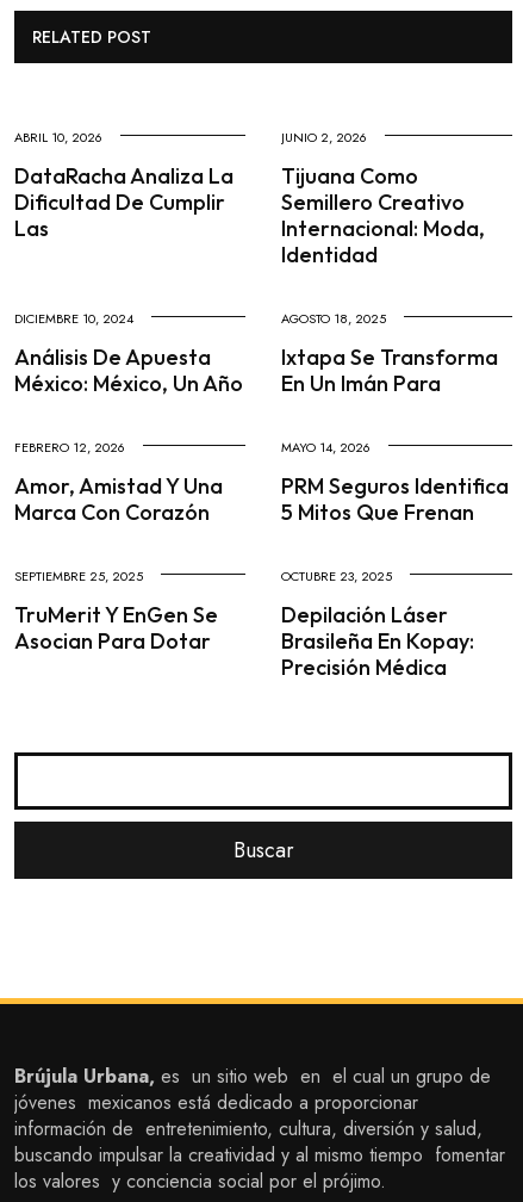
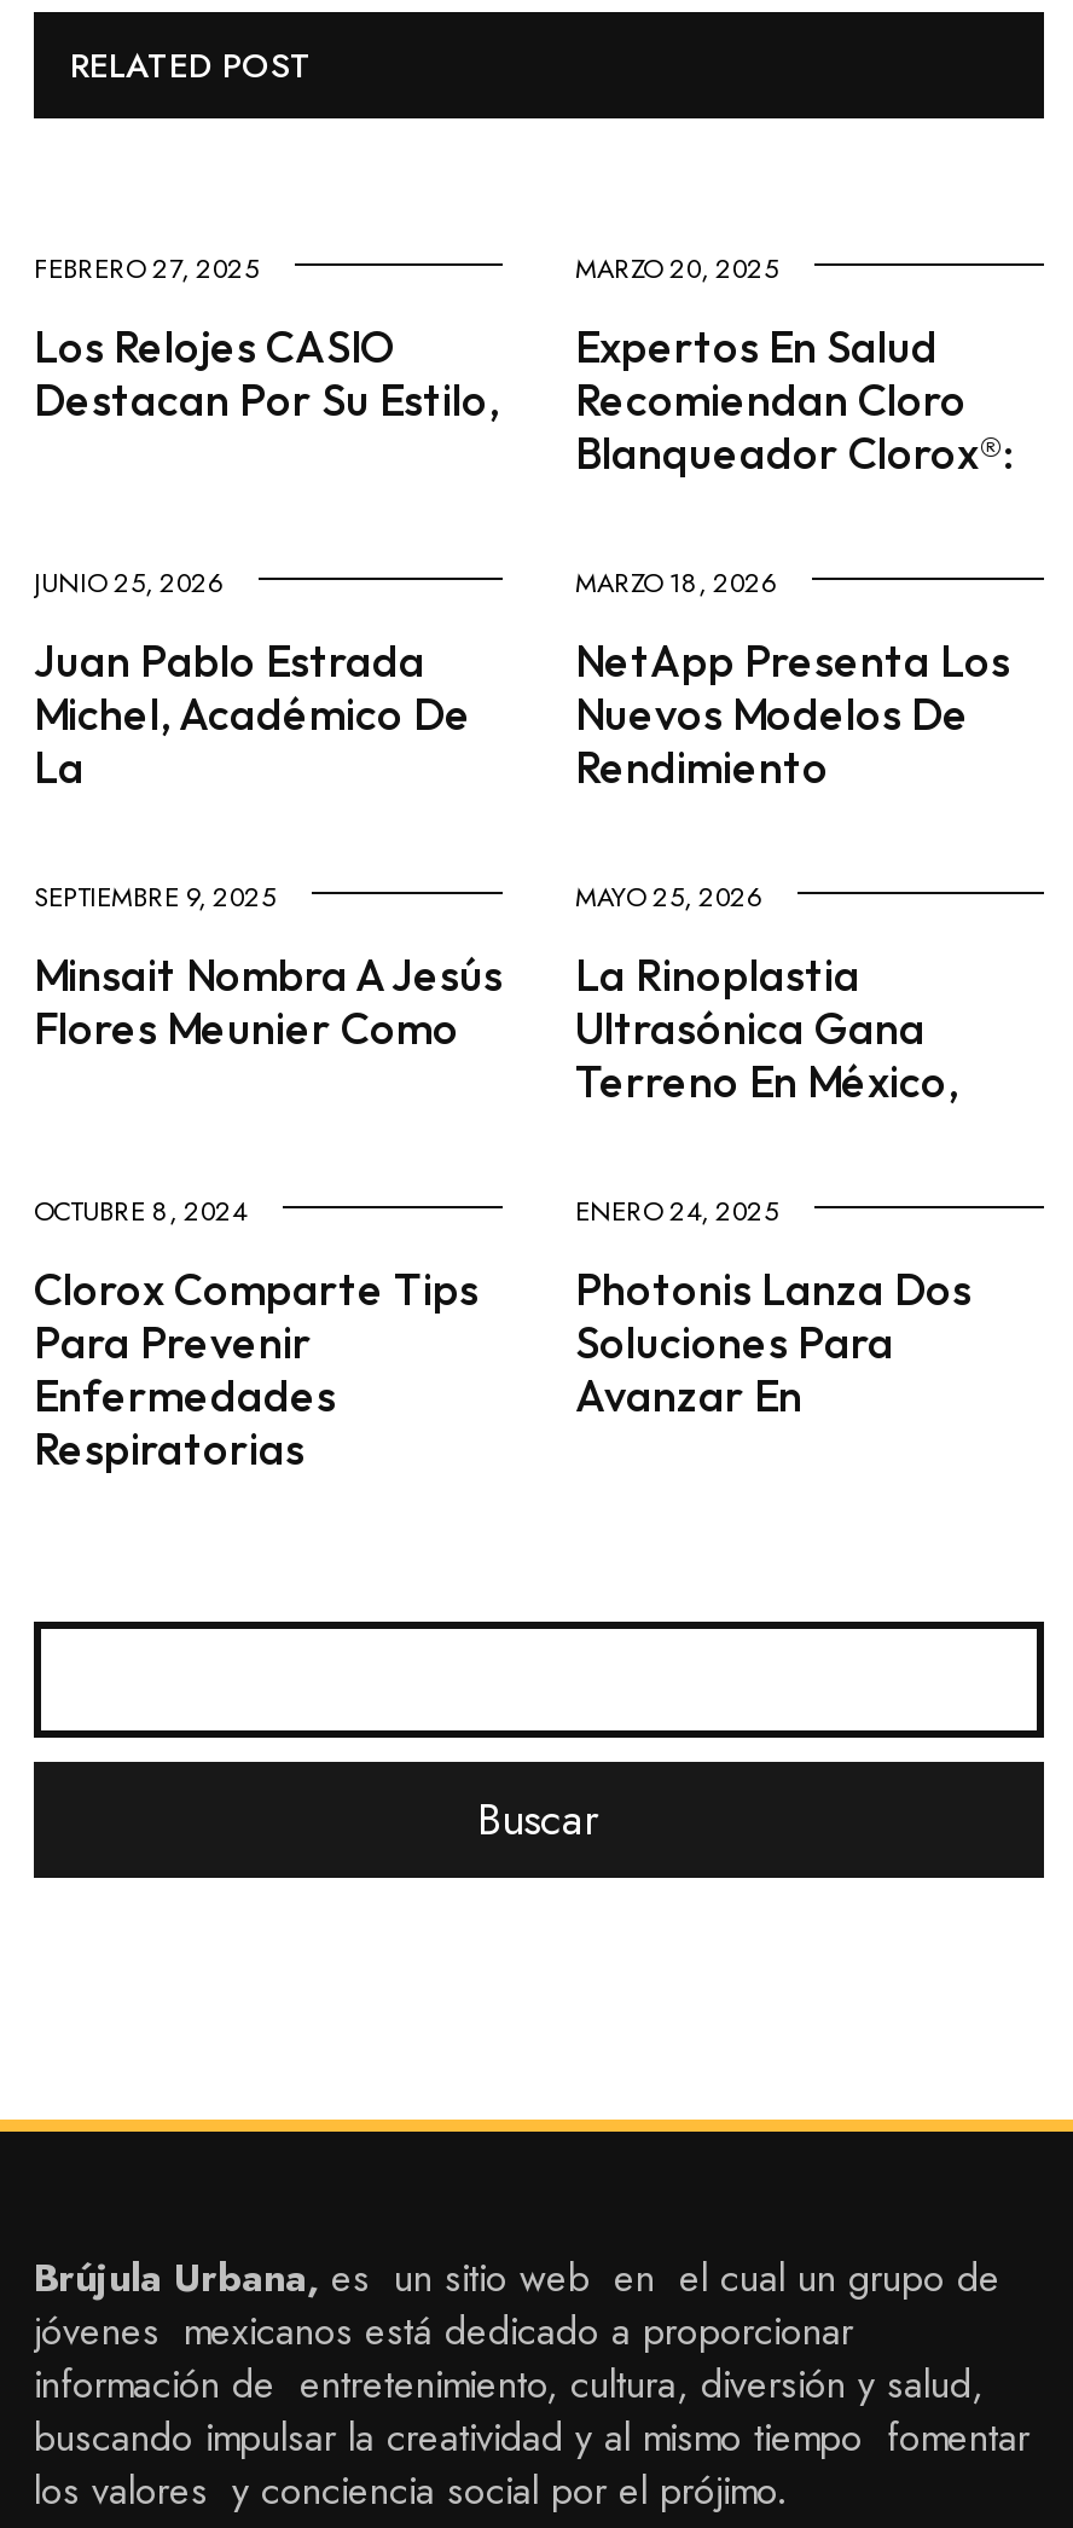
[14,127,102,146] ABRIL 10, 2026 -> [34,248,259,286] FEBRERO 27, 2025
[281,127,367,146] JUNIO 2, 2026 -> [575,248,778,286] MARZO 20, 2025
[14,162,234,241] DataRacha Analiza La | Dificultad De Cumplir | Las -> [34,318,500,427] Los Relojes CASIO | Destacan Por Su Estilo,
[281,162,485,268] Tijuana Como | Semillero Creativo | Internacional: Moda, | Identidad -> [575,318,1013,480] Expertos En Salud | Recomiendan Cloro | Blanqueador Clorox®:
[14,308,133,327] DICIEMBRE 10, 2024 -> [34,562,222,601] JUNIO 25, 2026
[281,308,386,327] AGOSTO 18, 2025 -> [575,562,776,601] MARZO 18, 2026
[14,343,243,396] Análisis De Apuesta | México: México, Un Año -> [34,632,471,794] Juan Pablo Estrada | Michel, Académico De | La
[281,343,498,396] Ixtapa Se Transforma | En Un Imán Para -> [575,632,1010,794] NetApp Presenta Los | Nuevos Modelos De | Rendimiento
[14,437,125,456] FEBRERO 12, 2026 -> [34,876,275,915] SEPTIEMBRE 9, 2025
[281,437,371,456] MAYO 14, 2026 -> [575,876,761,915] MAYO 25, 2026
[14,472,223,525] Amor, Amistad Y Una | Marca Con Corazón -> [34,946,503,1055] Minsait Nombra A Jesús | Flores Meunier Como
[281,472,509,525] PRM Seguros Identifica | 5 Mitos Que Frenan -> [575,946,959,1108] La Rinoplastia | Ultrasónica Gana | Terreno En México,
[14,566,143,585] SEPTIEMBRE 25, 2025 -> [34,1190,246,1229] OCTUBRE 8, 2024
[281,566,392,585] OCTUBRE 23, 2025 -> [575,1190,778,1229] ENERO 24, 2025
[14,600,218,654] TruMerit Y EnGen Se | Asocian Para Dotar -> [34,1260,478,1475] Clorox Comparte Tips | Para Prevenir | Enfermedades | Respiratorias
[281,600,474,680] Depilación Láser | Brasileña En Kopay: | Precisión Médica -> [575,1260,971,1422] Photonis Lanza Dos | Soluciones Para | Avanzar En

